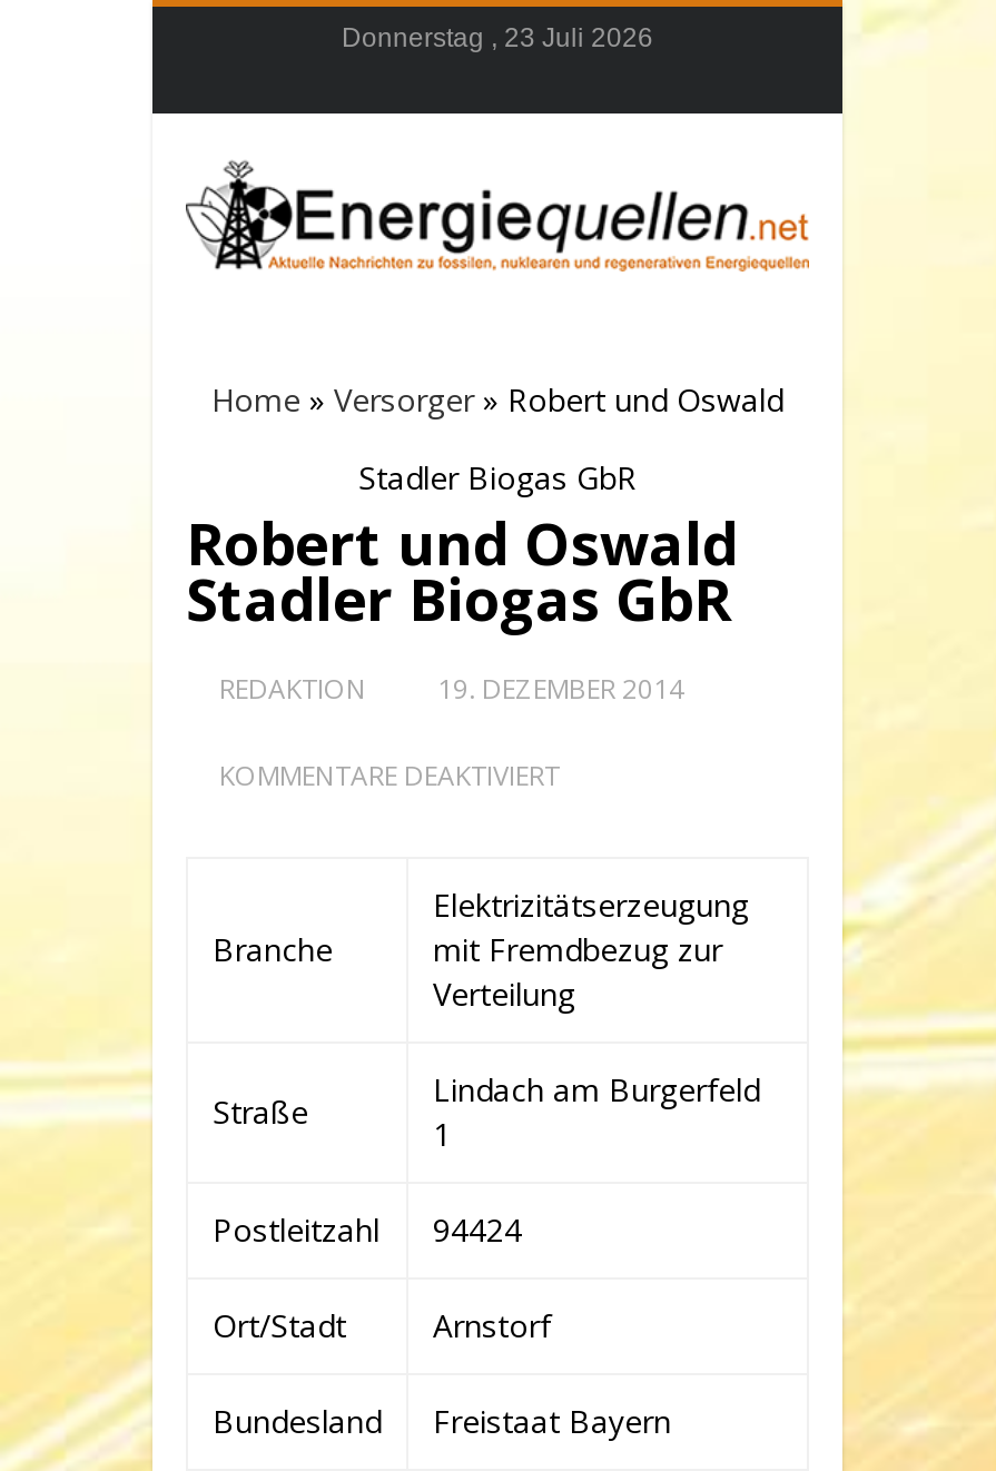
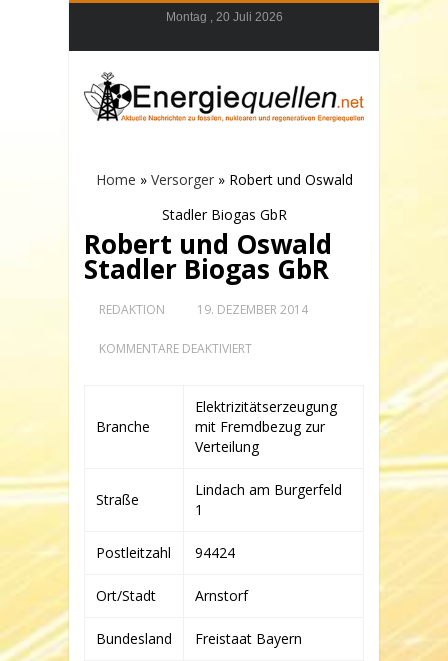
[342,22,653,53] Donnerstag , 23 Juli 2026 -> [165,10,282,24] Montag , 20 Juli 2026

